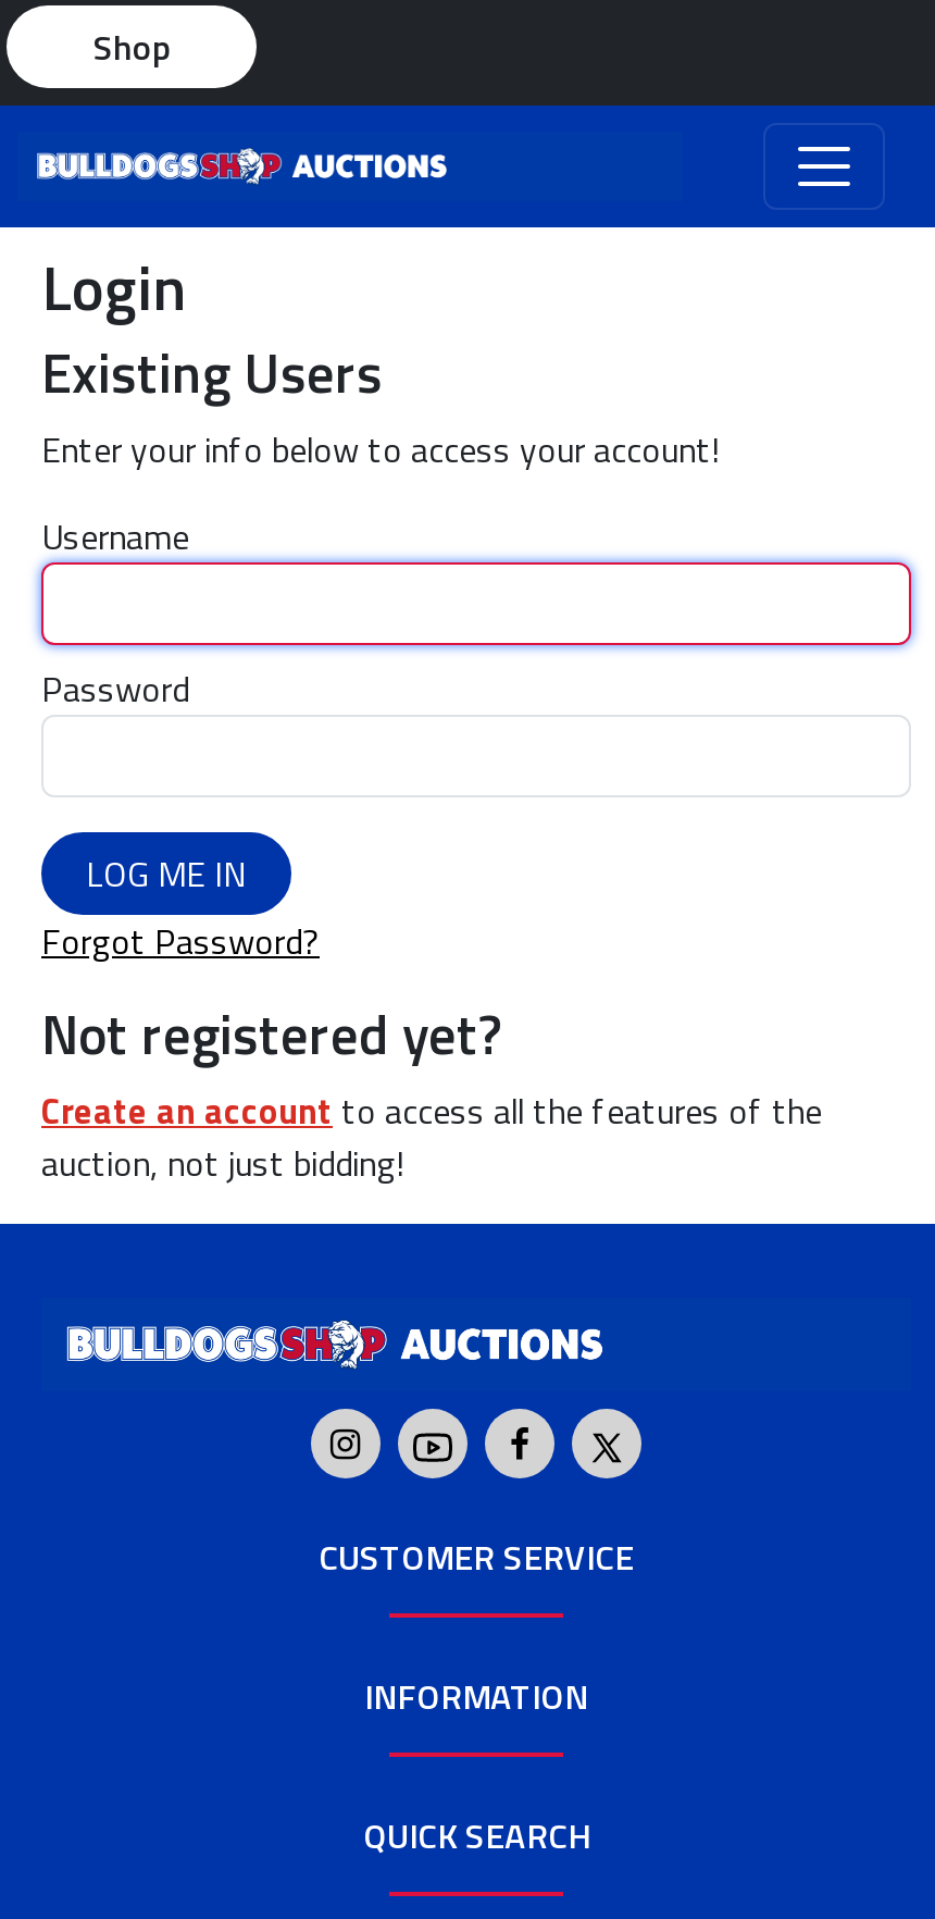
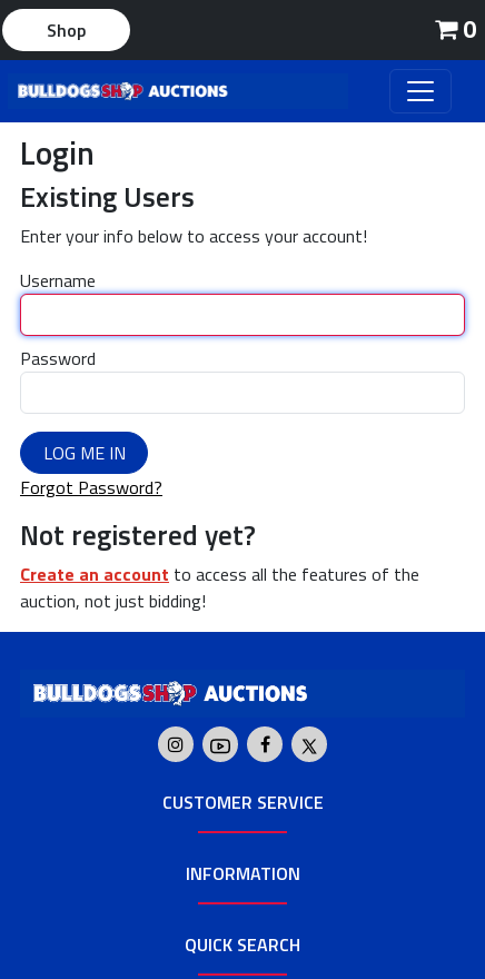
none -> [457,9,476,47] 0

